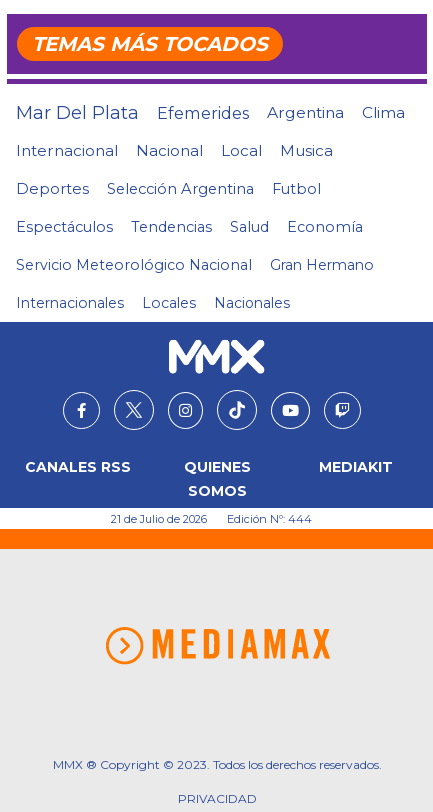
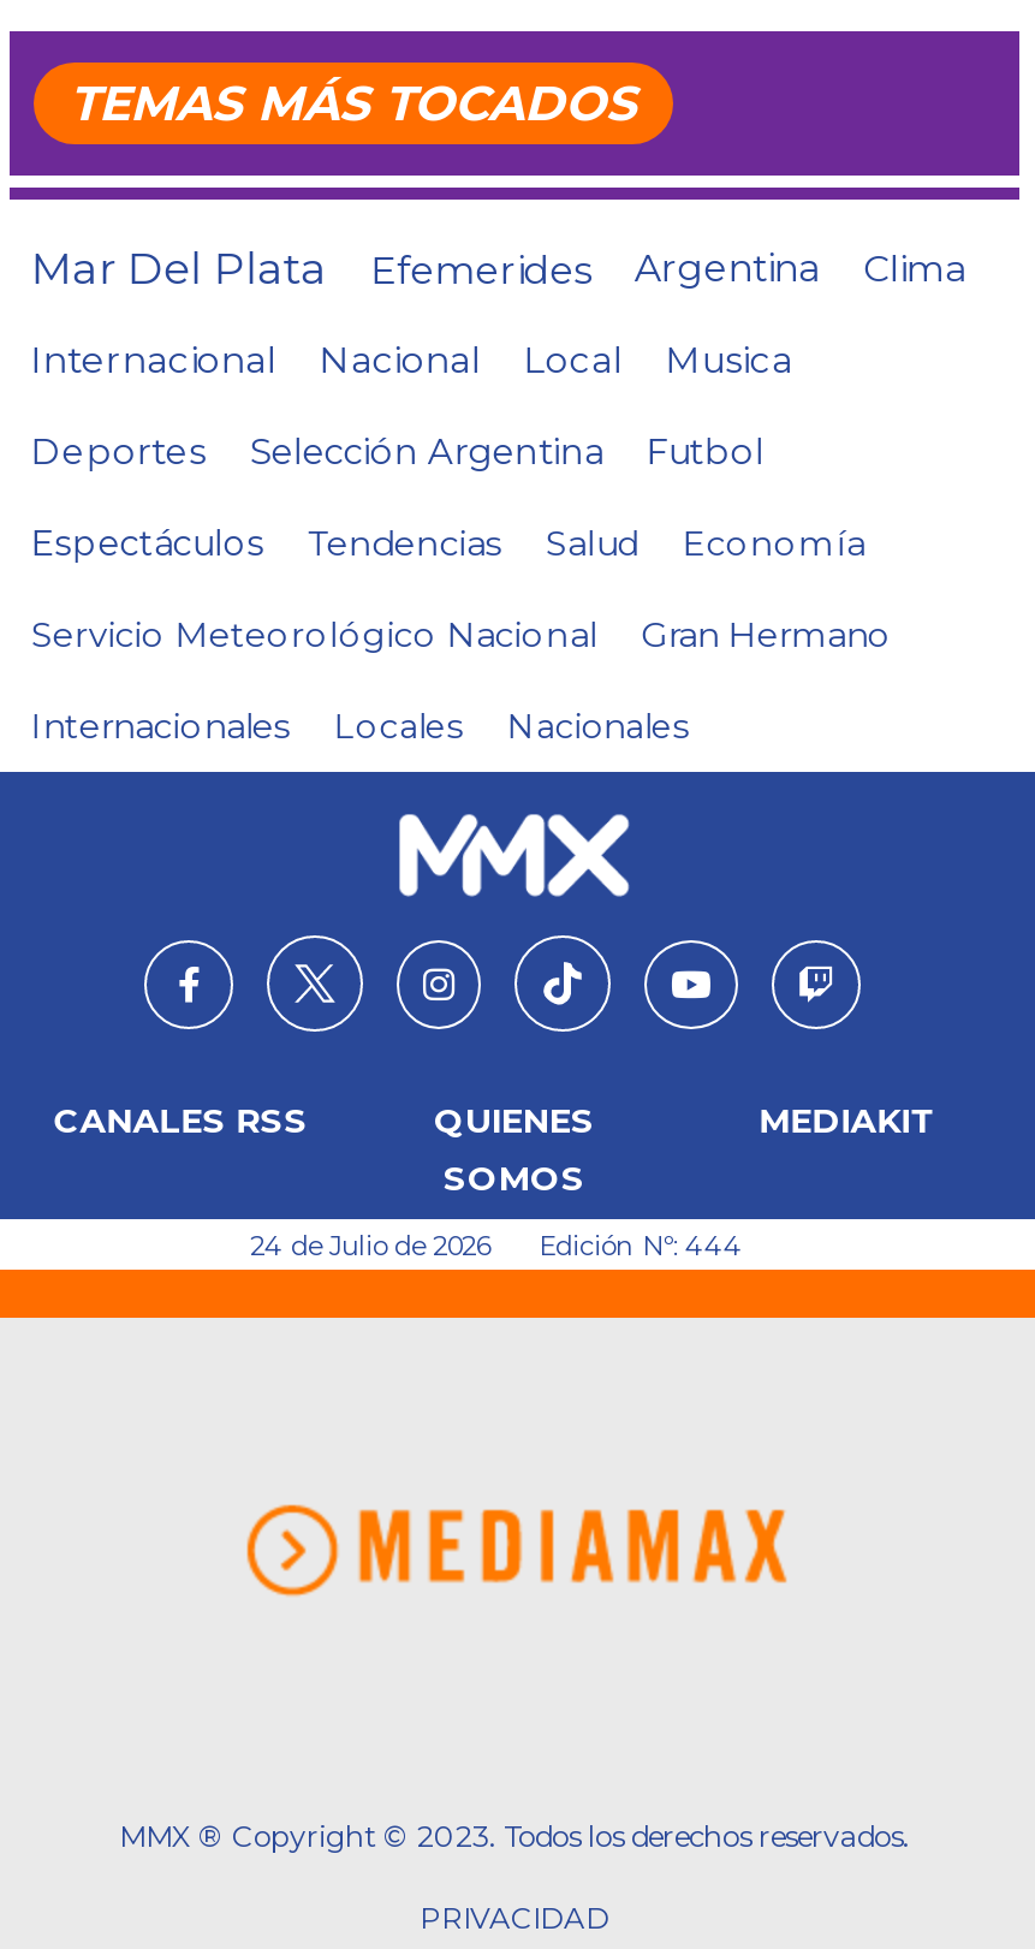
[111,512,312,526] 21 de Julio de 2026 Edición Nº: 444 -> [250,1230,743,1263] 24 de Julio de 2026 Edición Nº: 444

